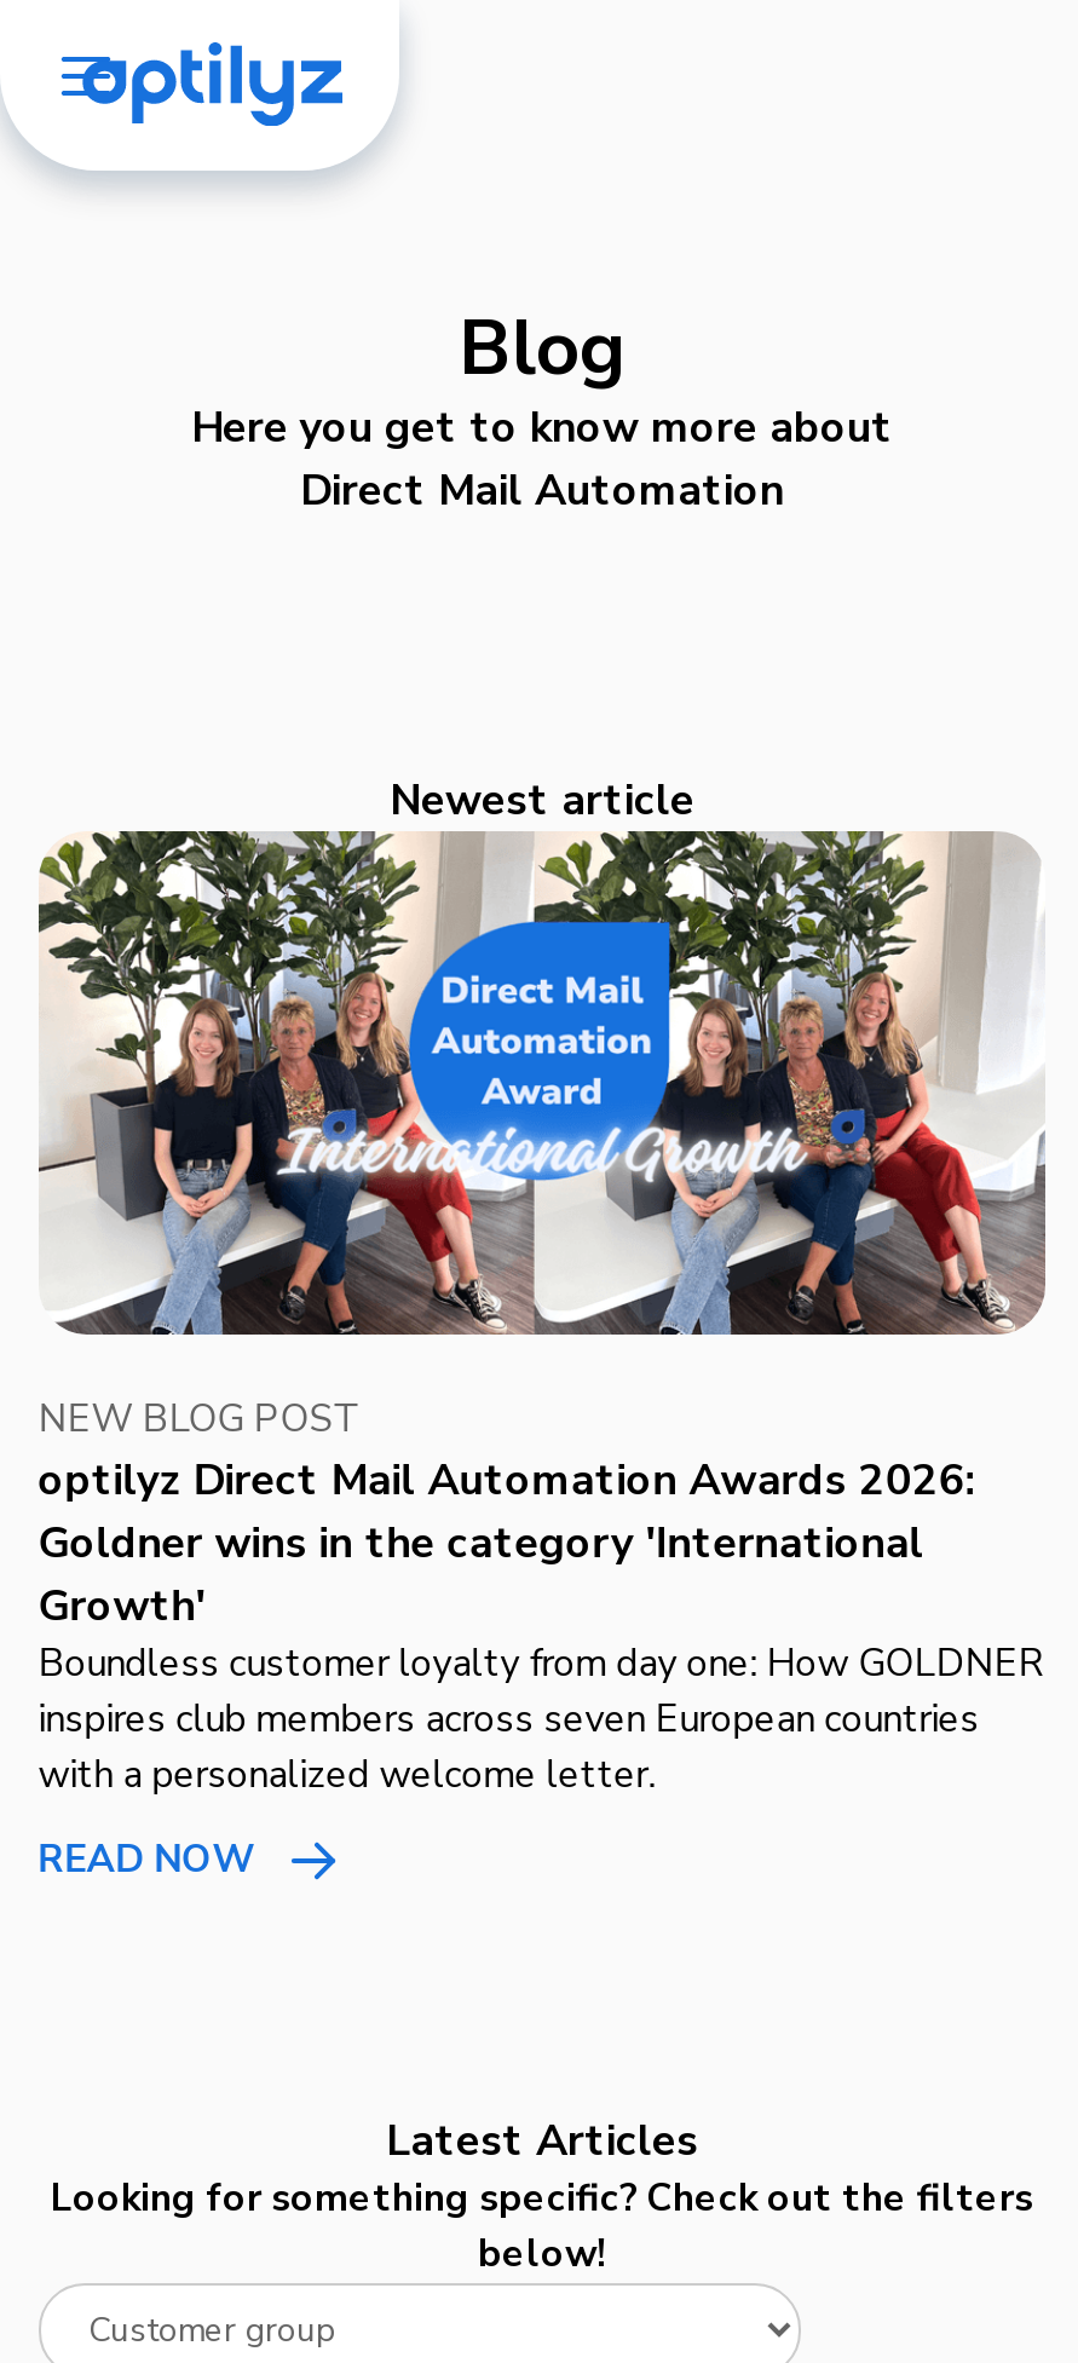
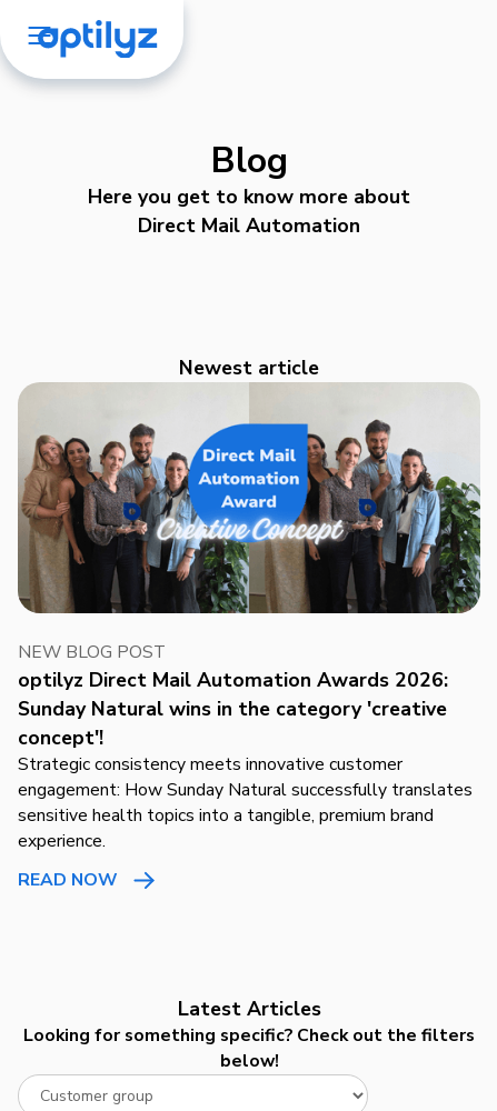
[39,829,1045,1337] [image] -> [17,382,481,614] [image]
[38,1514,1045,1802] Goldner wins in the category 'International | Growth' | Boundless customer loyalty from day one: How GOLDNER | inspires club members across seven European countries | with a personalized welcome letter. -> [17,696,472,853] Sunday Natural wins in the category 'creative | concept'! | Strategic consistency meets innovative customer | engagement: How Sunday Natural successfully translates | sensitive health topics into a tangible, premium brand | experience.

